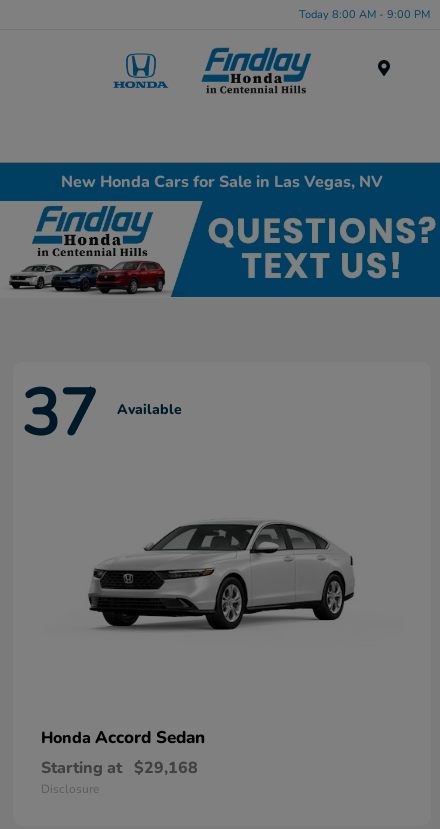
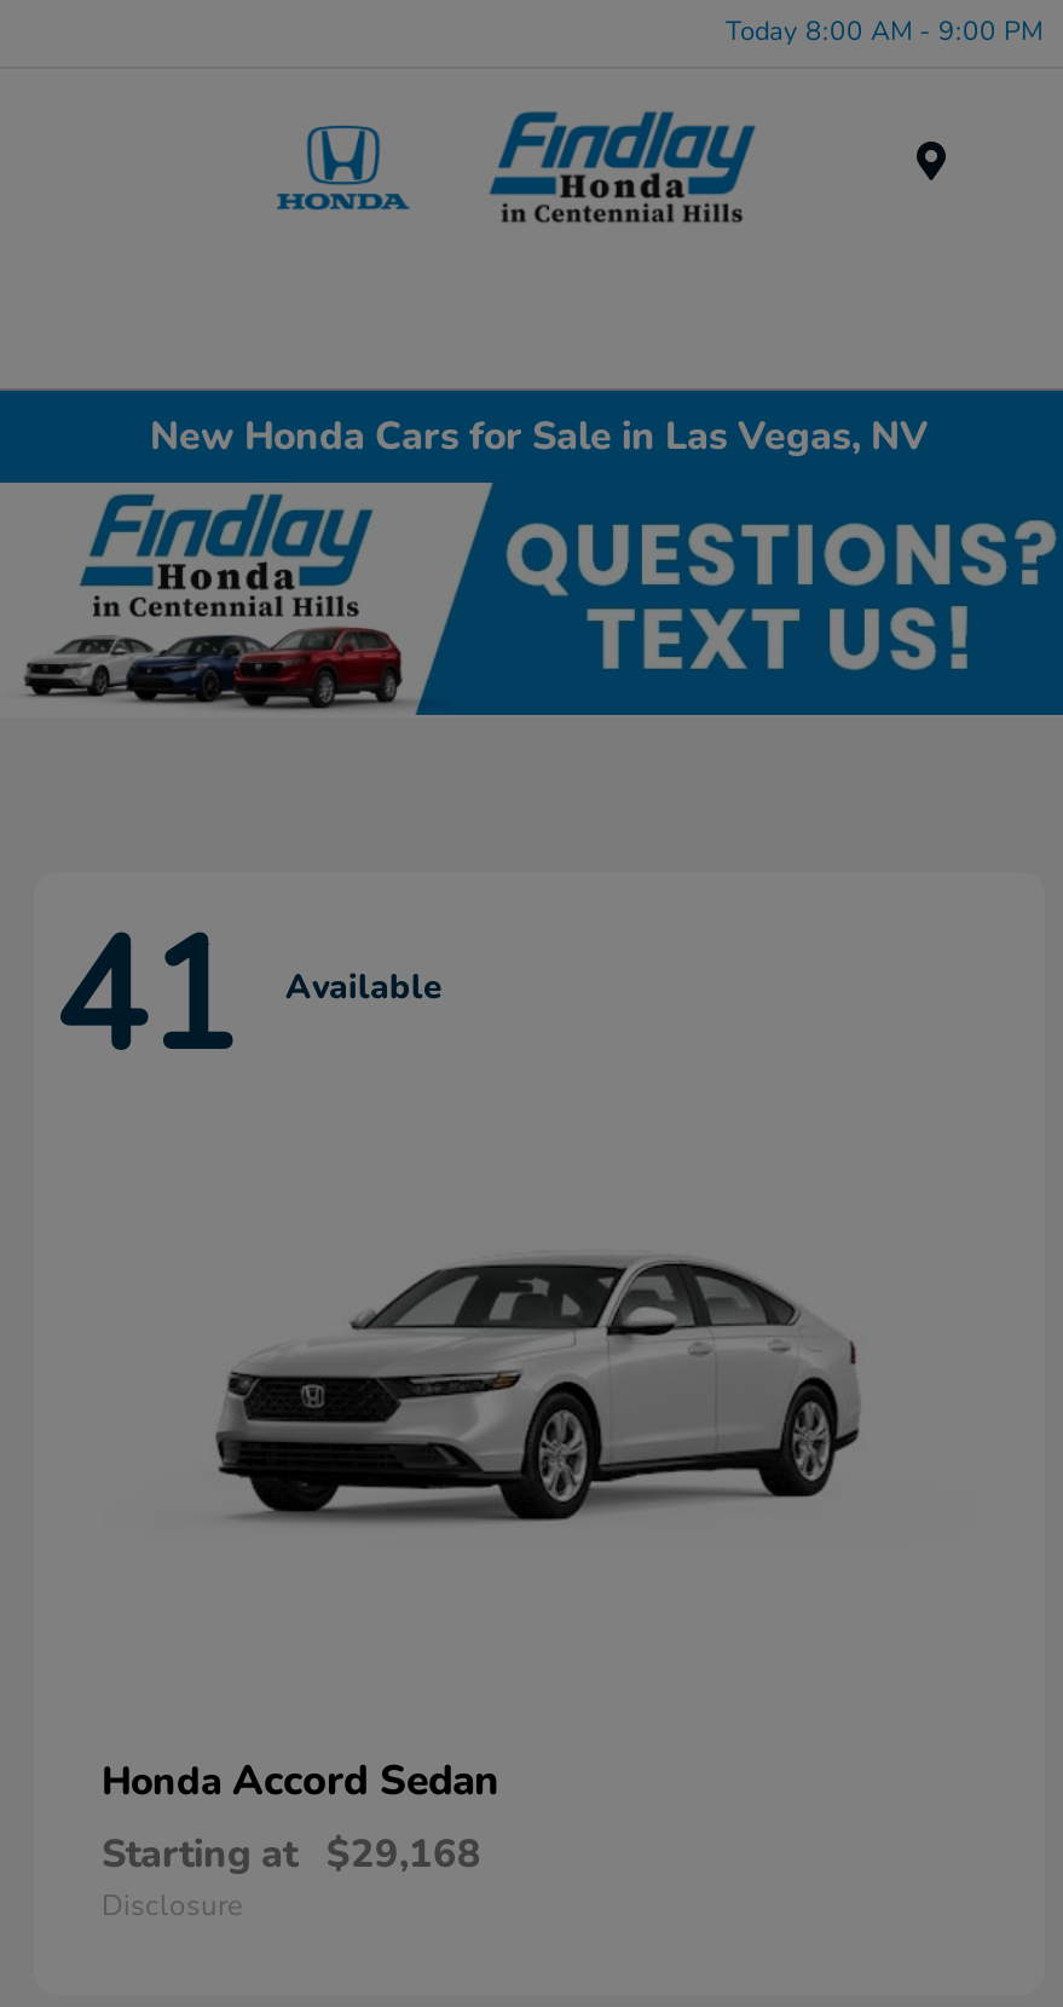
[21,370,182,458] 37 Available -> [53,892,443,1105] 41 Available

